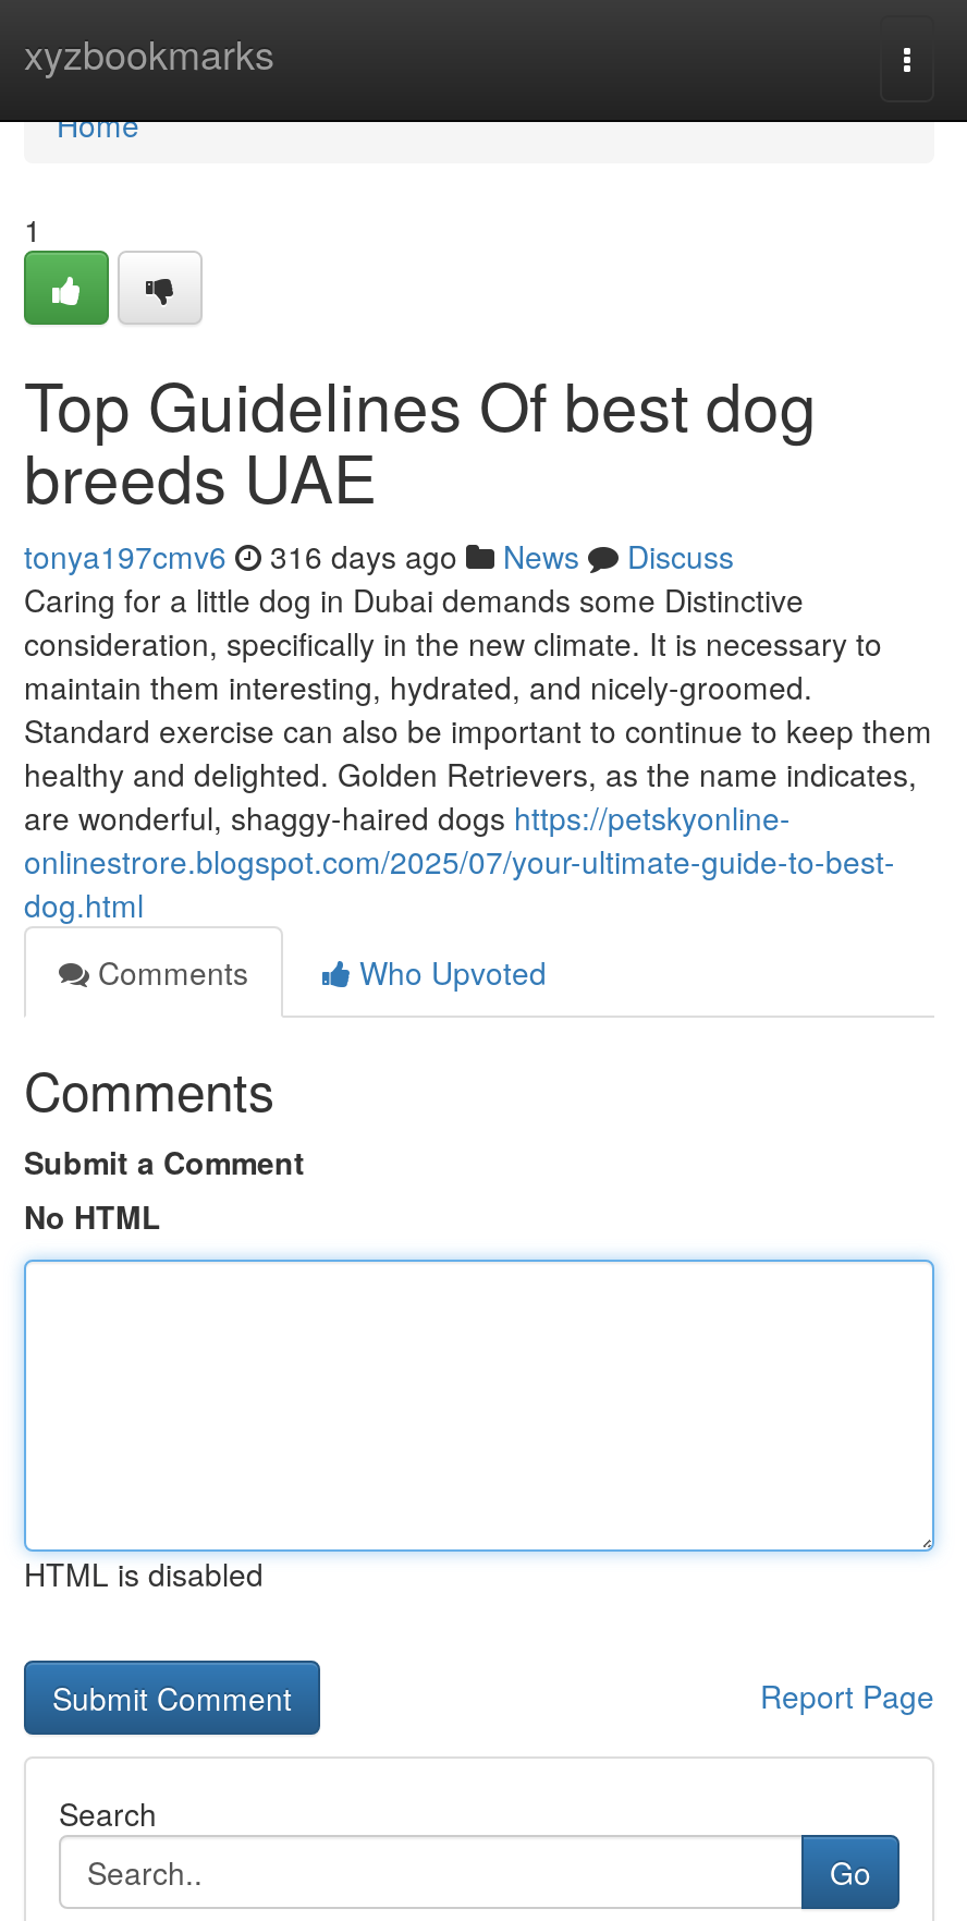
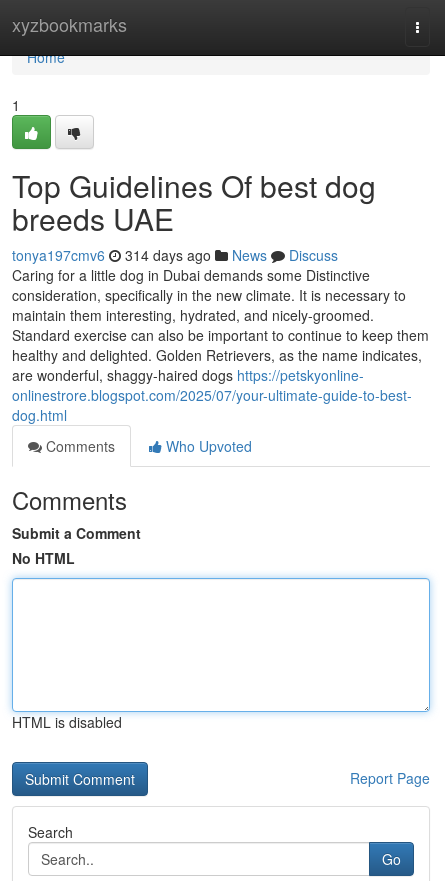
[24,534,734,577] tonya197cmv6 316 days ago News Discuss -> [12,245,338,265] tonya197cmv6 314 days ago News Discuss

